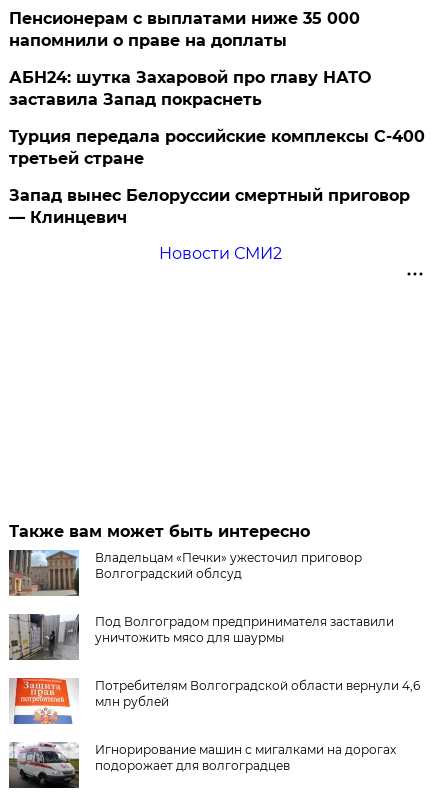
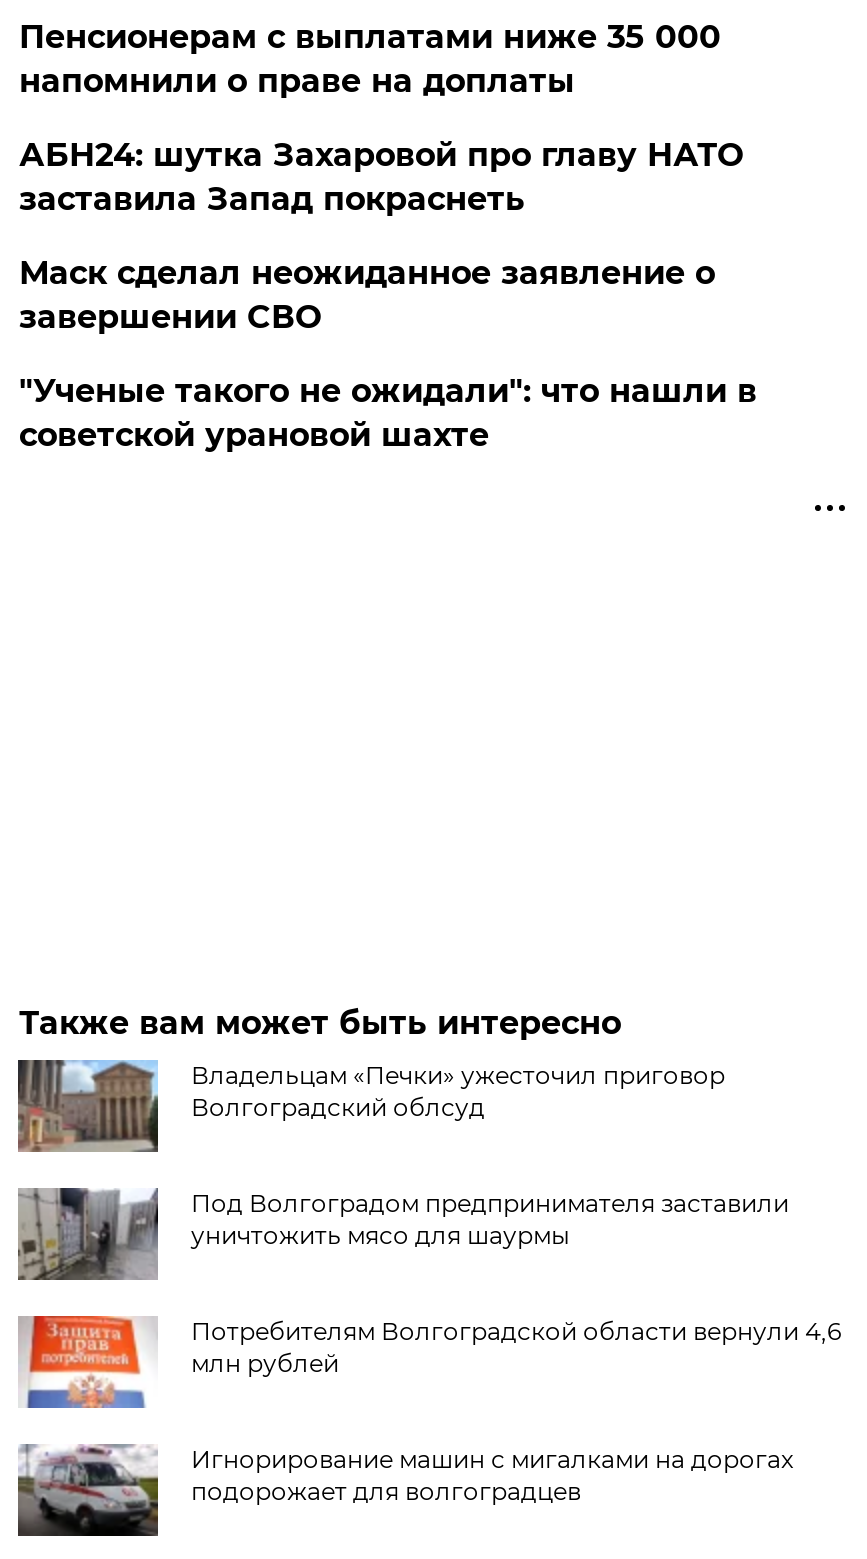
[9,127,425,263] Турция передала российские комплексы С-400 | третьей стране | Запад вынес Белоруссии смертный приговор | — Клинцевич | Новости СМИ2 -> [19,254,757,454] Маск сделал неожиданное заявление о | завершении СВО | "Ученые такого не ожидали": что нашли в | советской урановой шахте

